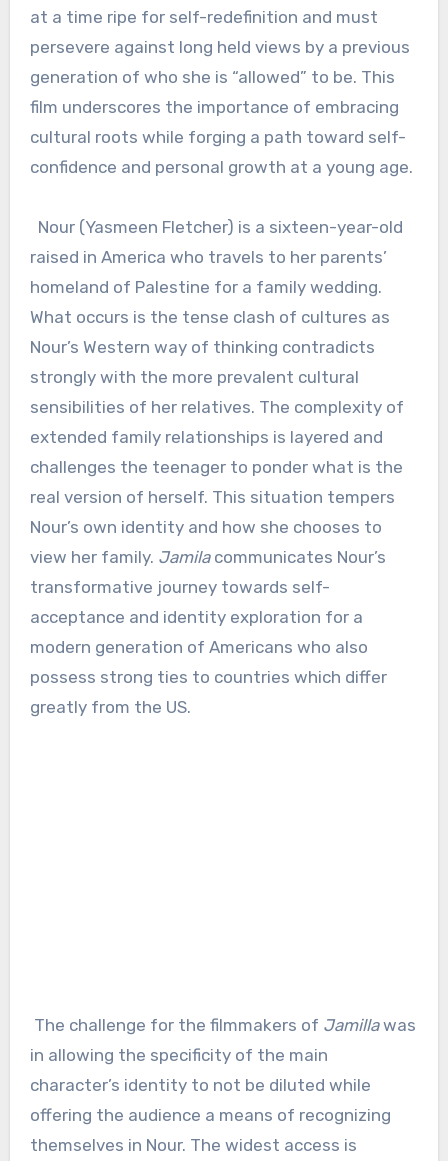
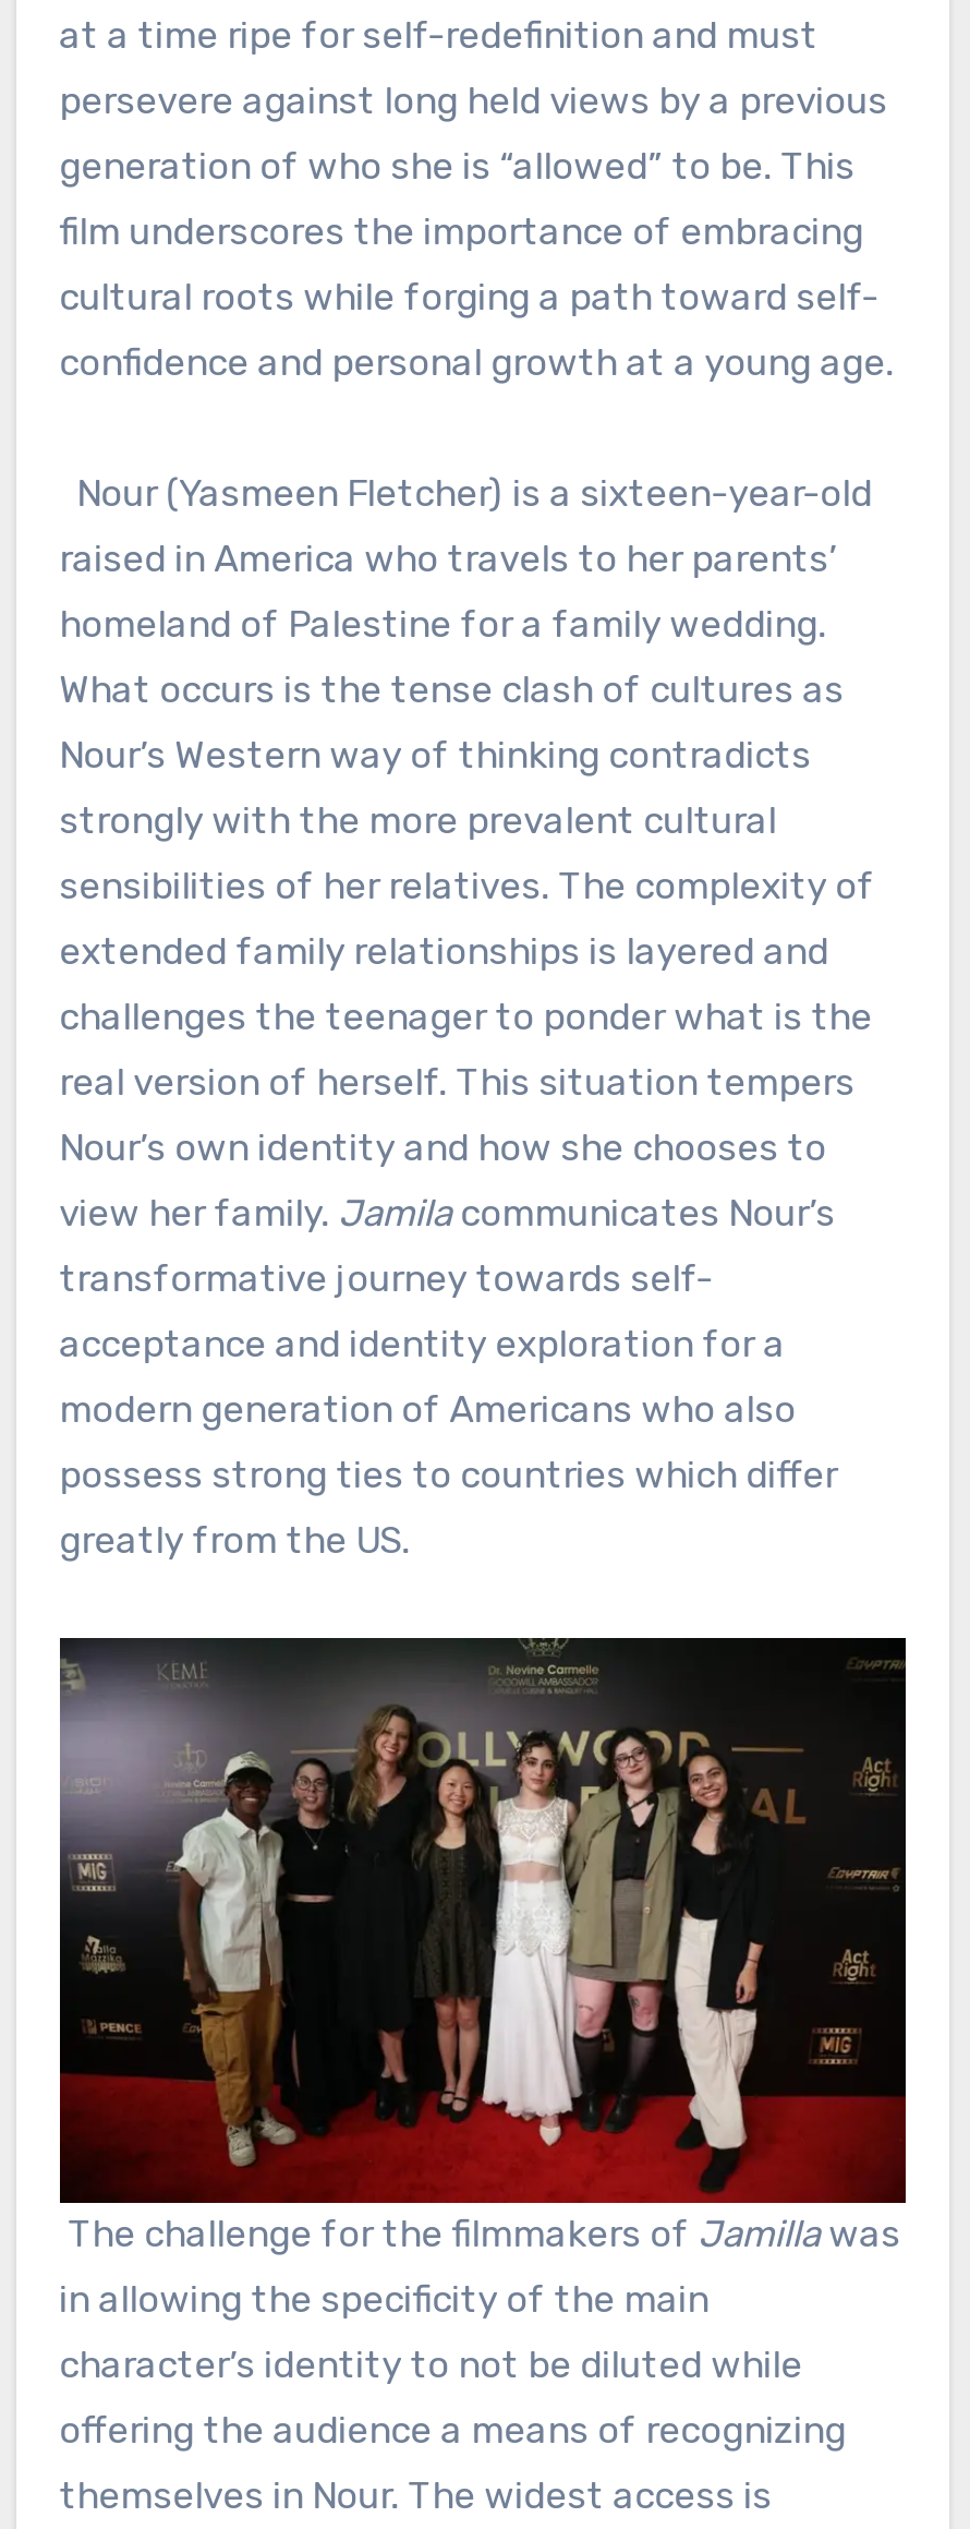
none -> [58,1636,908,2205] [image]

